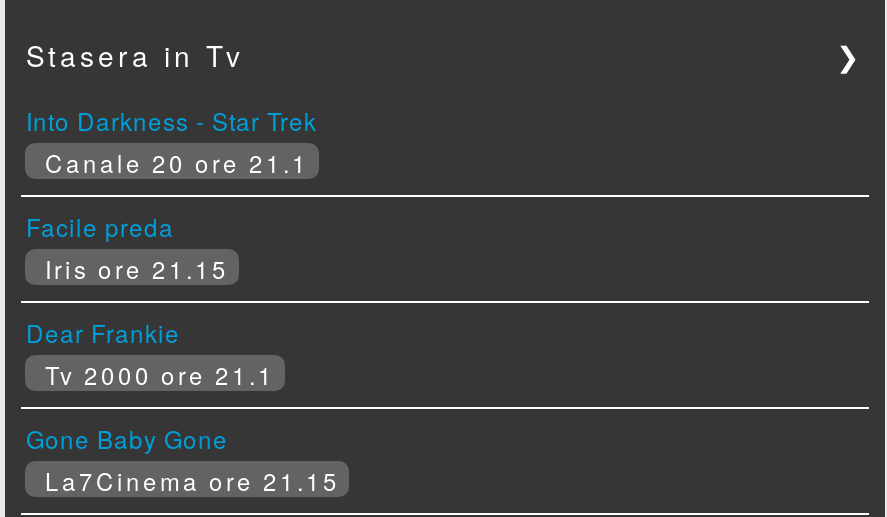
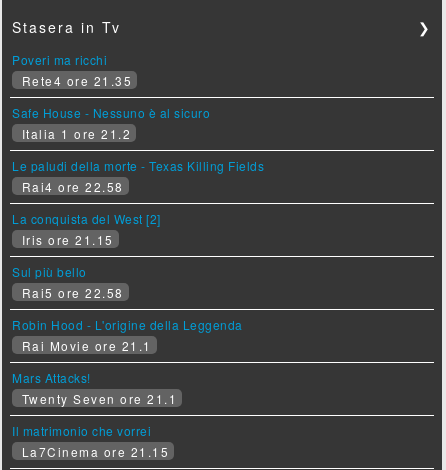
[26,104,317,244] Into Darkness - Star Trek | Canale 20 ore 21.1 | Facile preda -> [12,51,264,227] Poveri ma ricchi | Rete4 ore 21.35 | Safe House - Nessuno è al sicuro | Italia 1 ore 21.2 | Le paludi della morte - Texas Killing Fields | Rai4 ore 22.58 | La conquista del West [2]
[26,316,275,456] Dear Frankie | Tv 2000 ore 21.1 | Gone Baby Gone -> [12,263,243,439] Sul più bello | Rai5 ore 22.58 | Robin Hood - L'origine della Leggenda | Rai Movie ore 21.1 | Mars Attacks! | Twenty Seven ore 21.1 | Il matrimonio che vorrei

